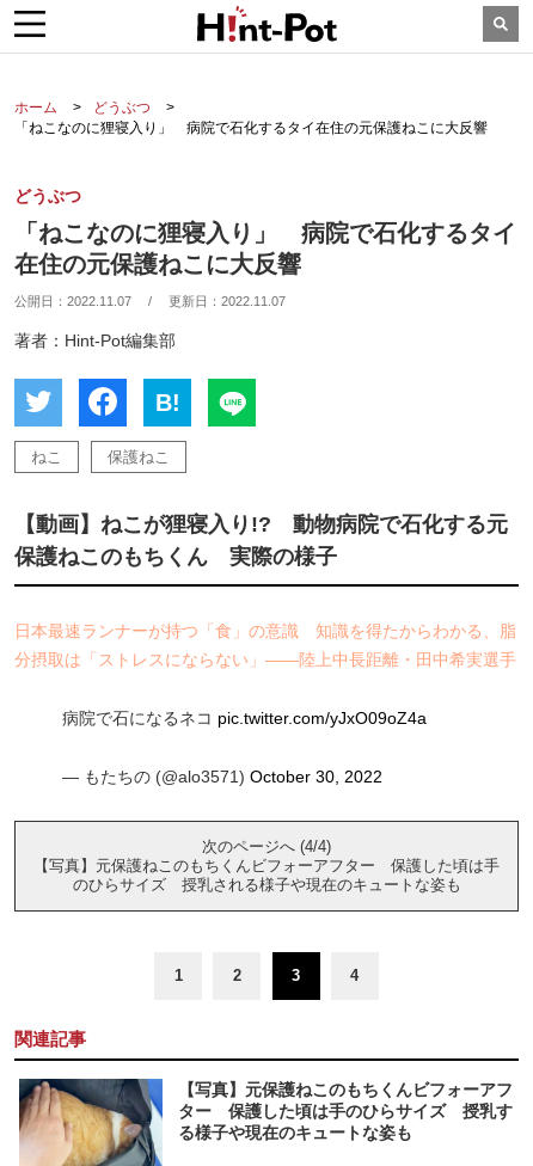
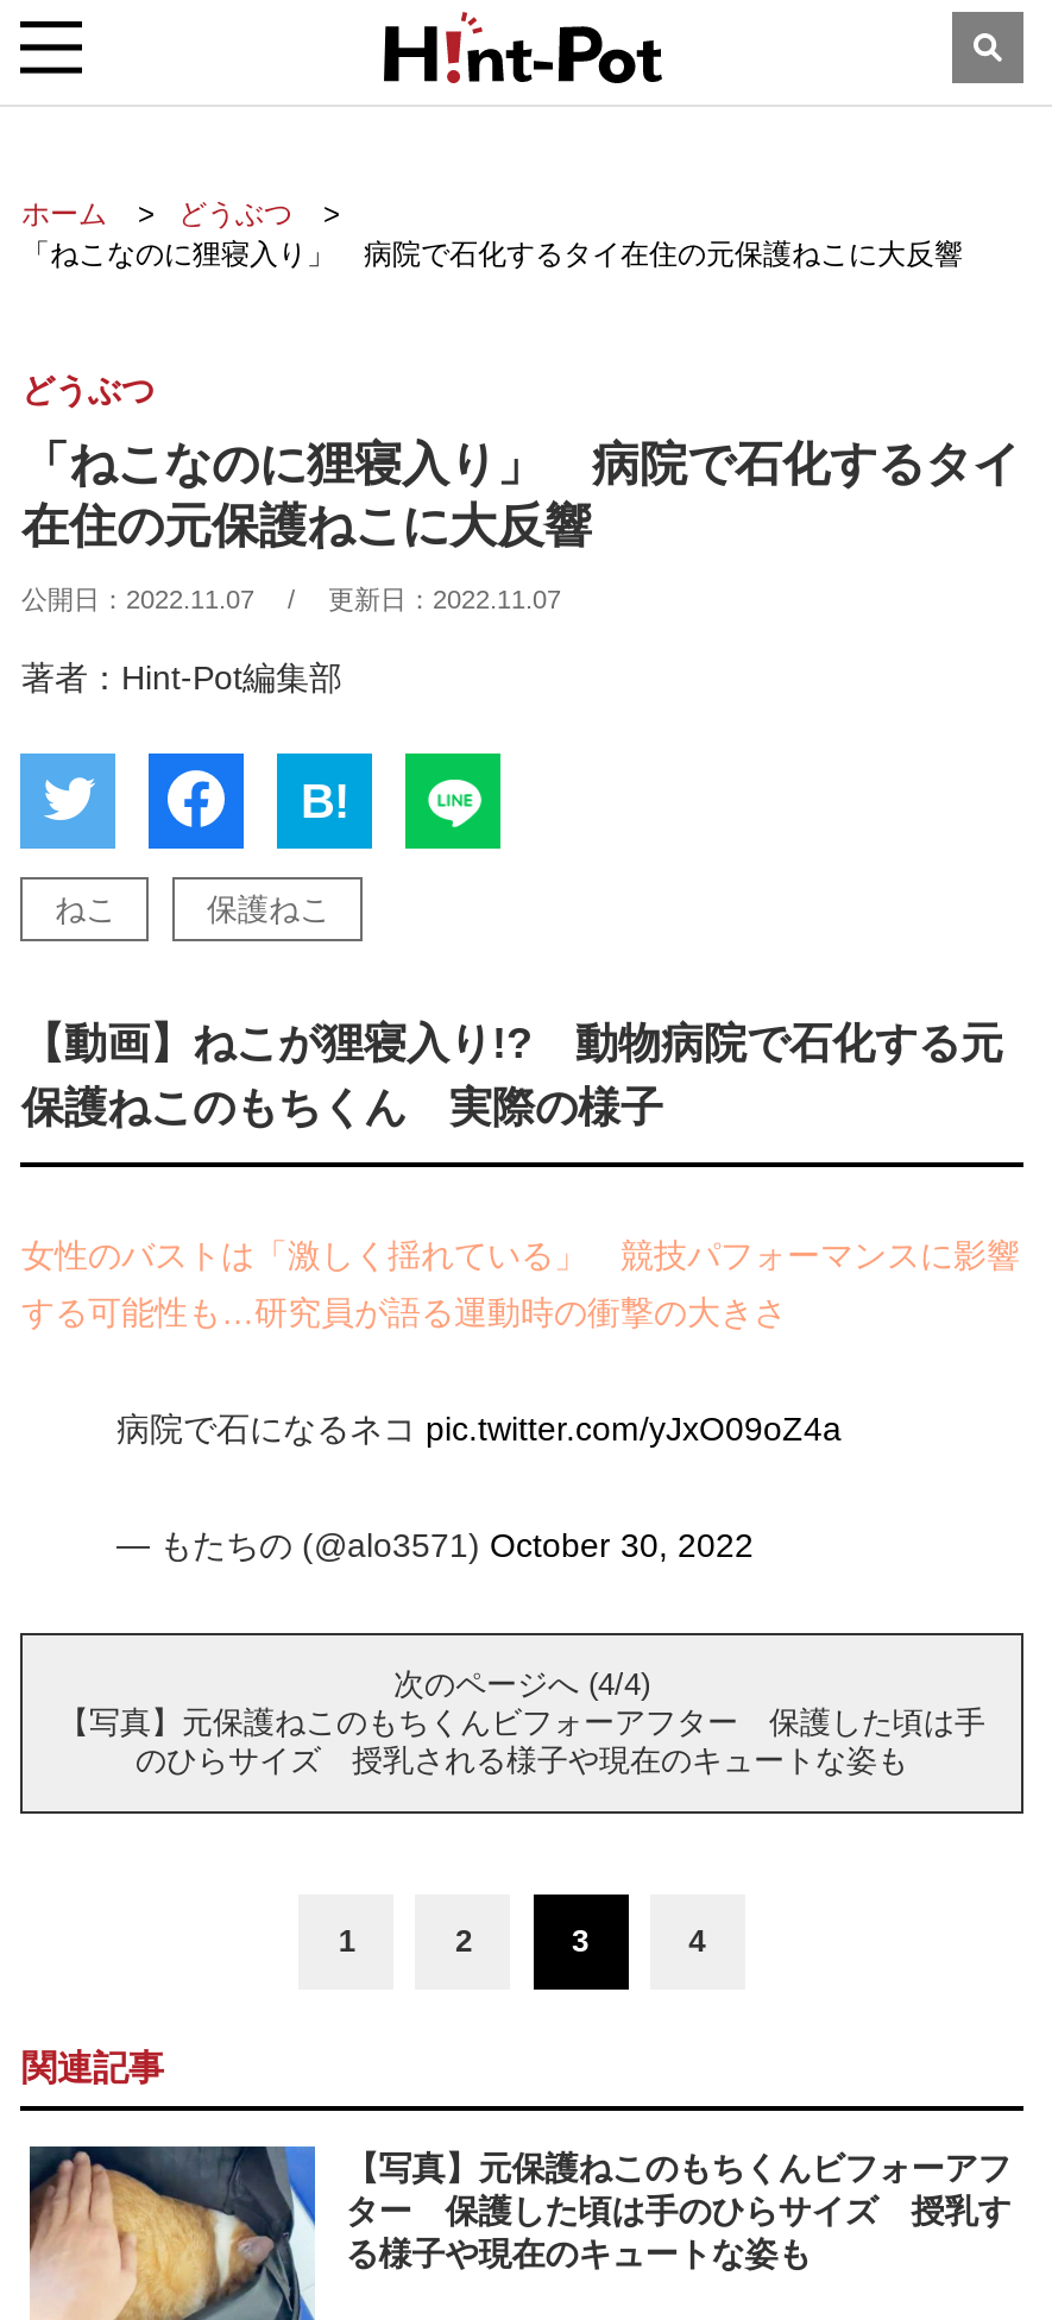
[15,621,517,640] 日本最速ランナーが持つ「食」の意識 知識を得たからわかる、脂 -> [21,1236,1020,1274] 女性のバストは「激しく揺れている」 競技パフォーマンスに影響
[15,650,517,669] 分摂取は「ストレスにならない」――陸上中長距離・田中希実選手 -> [21,1293,787,1331] する可能性も…研究員が語る運動時の衝撃の大きさ

